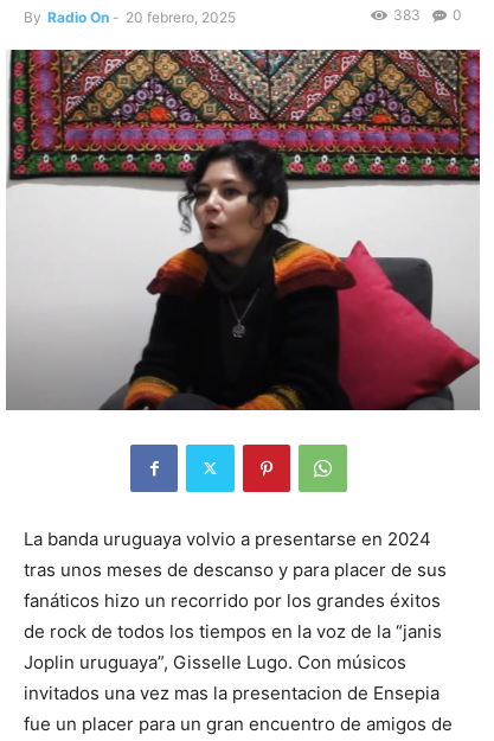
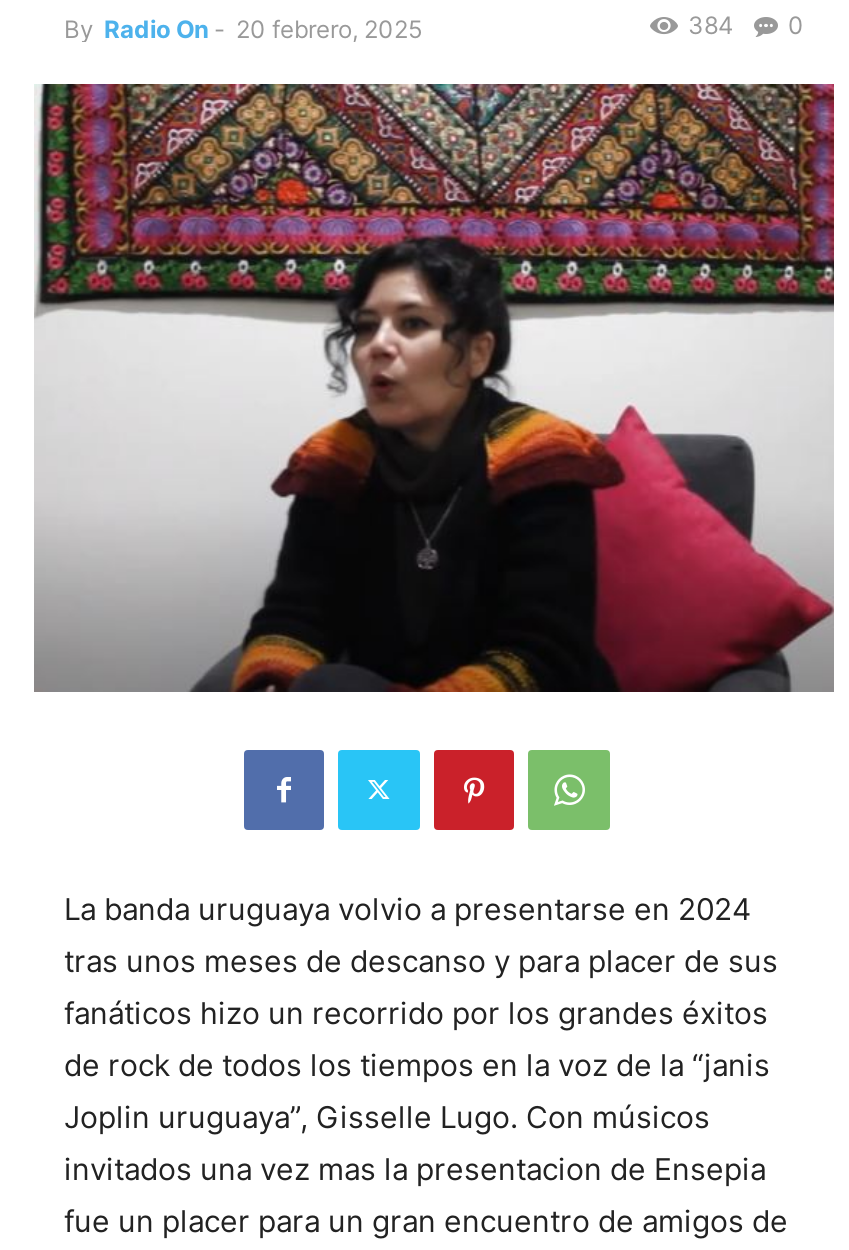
[393,6,462,24] 383 0 -> [688,10,804,40] 384 0

